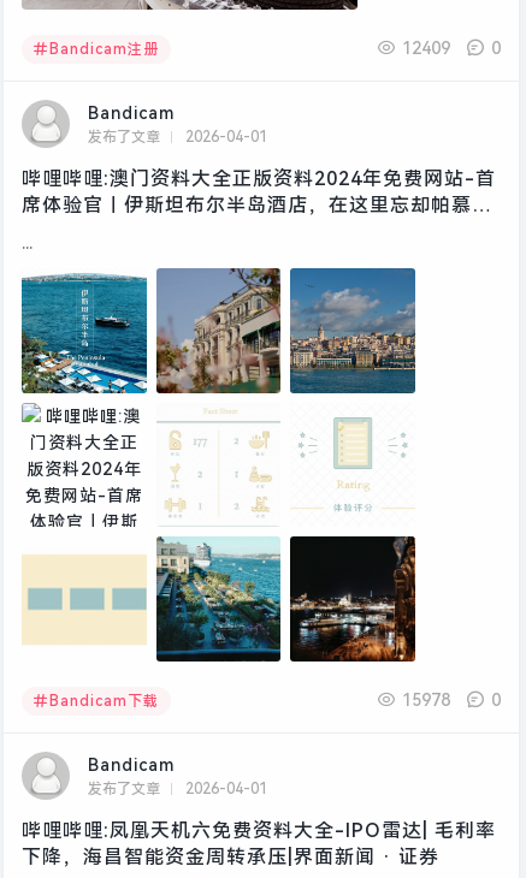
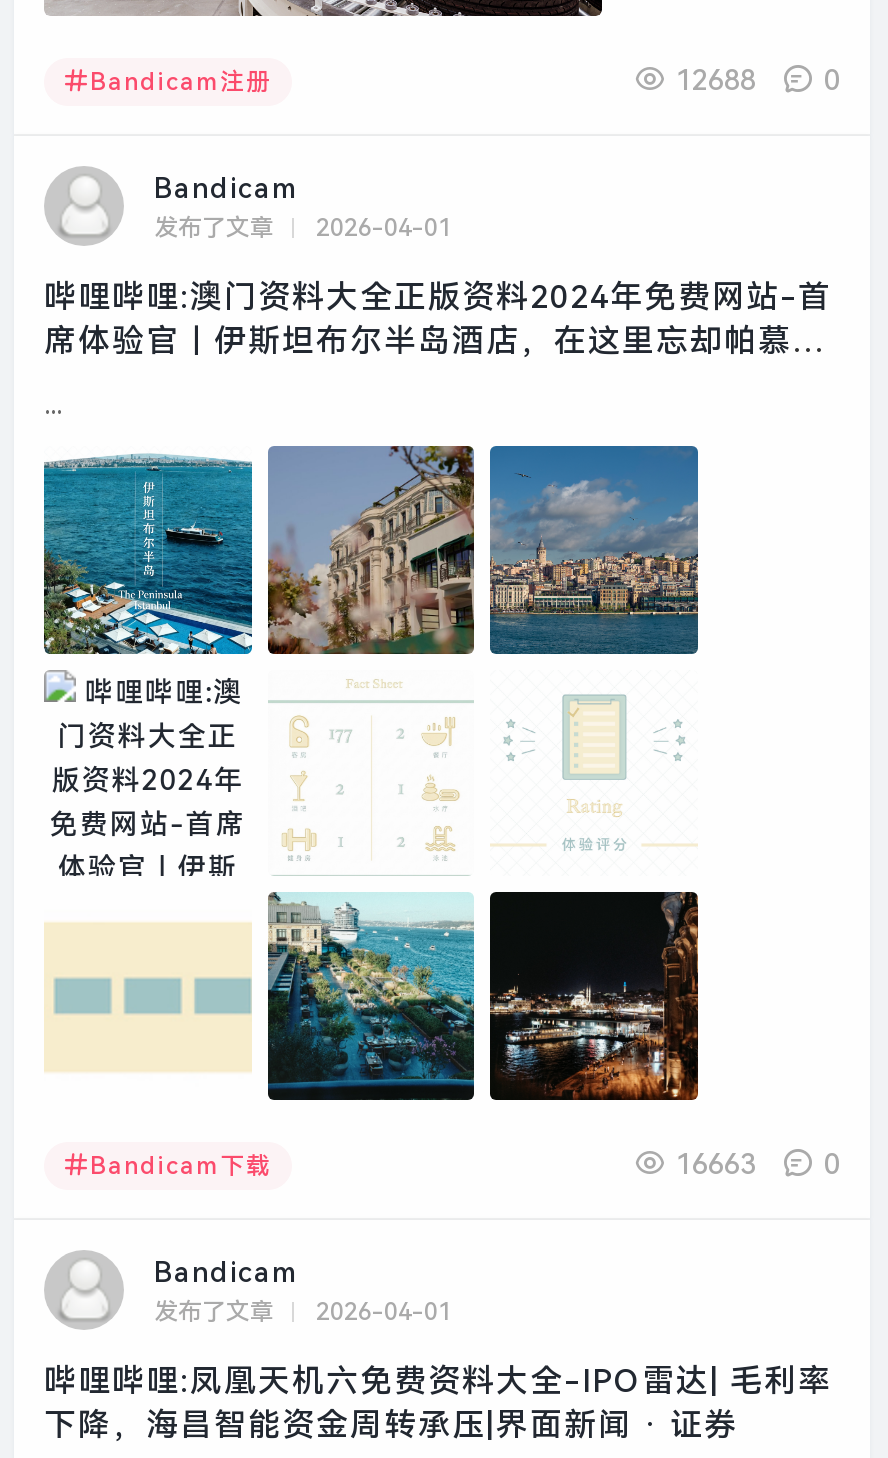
[402,38,450,58] 12409 -> [676,64,756,96] 12688
[402,690,450,709] 15978 -> [676,1148,756,1180] 16663

